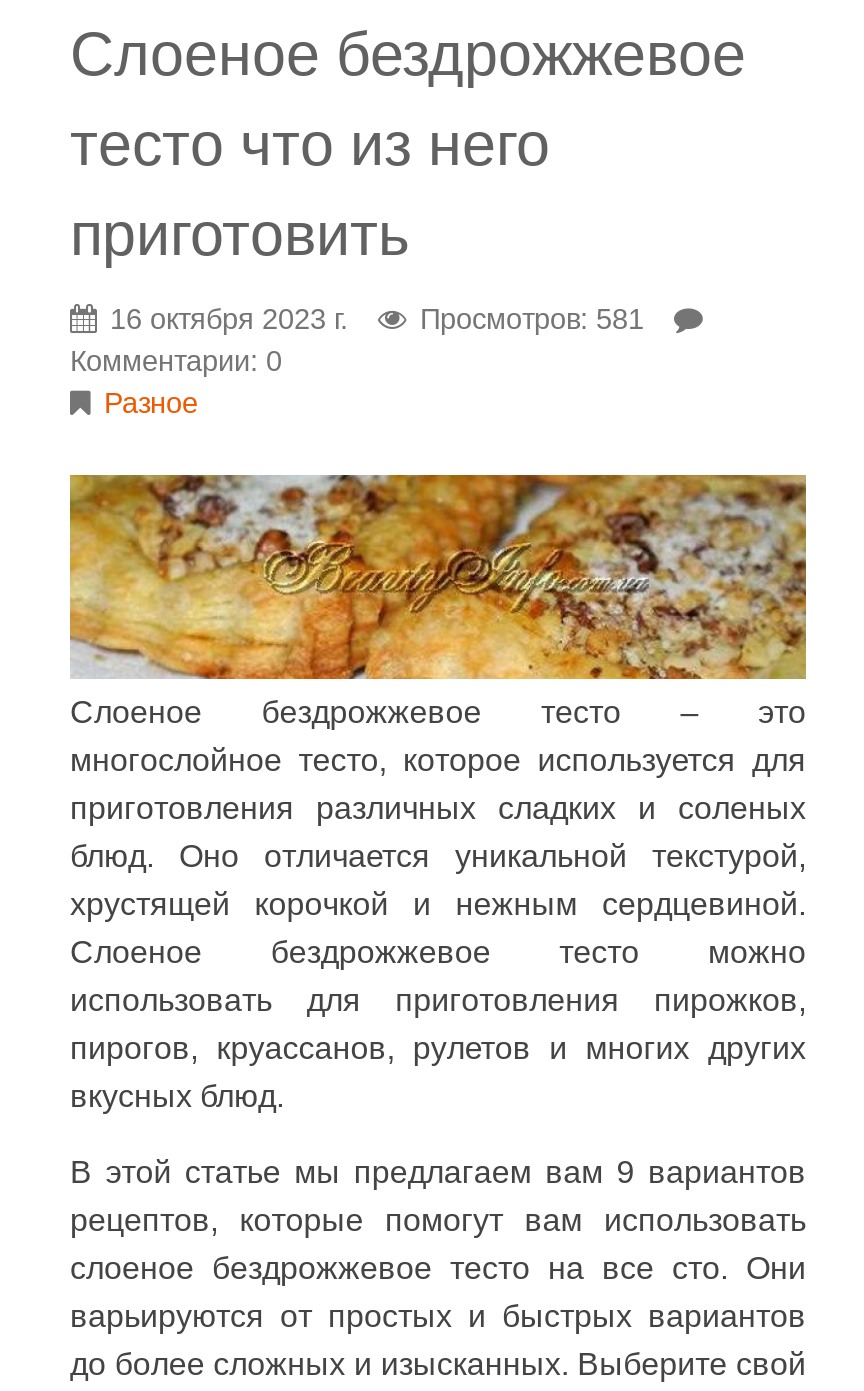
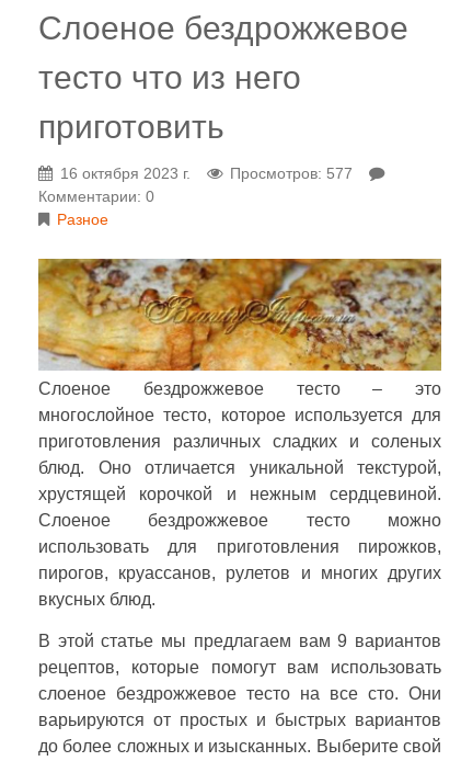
[420,303,644,335] Просмотров: 581 -> [230,164,353,182] Просмотров: 577

